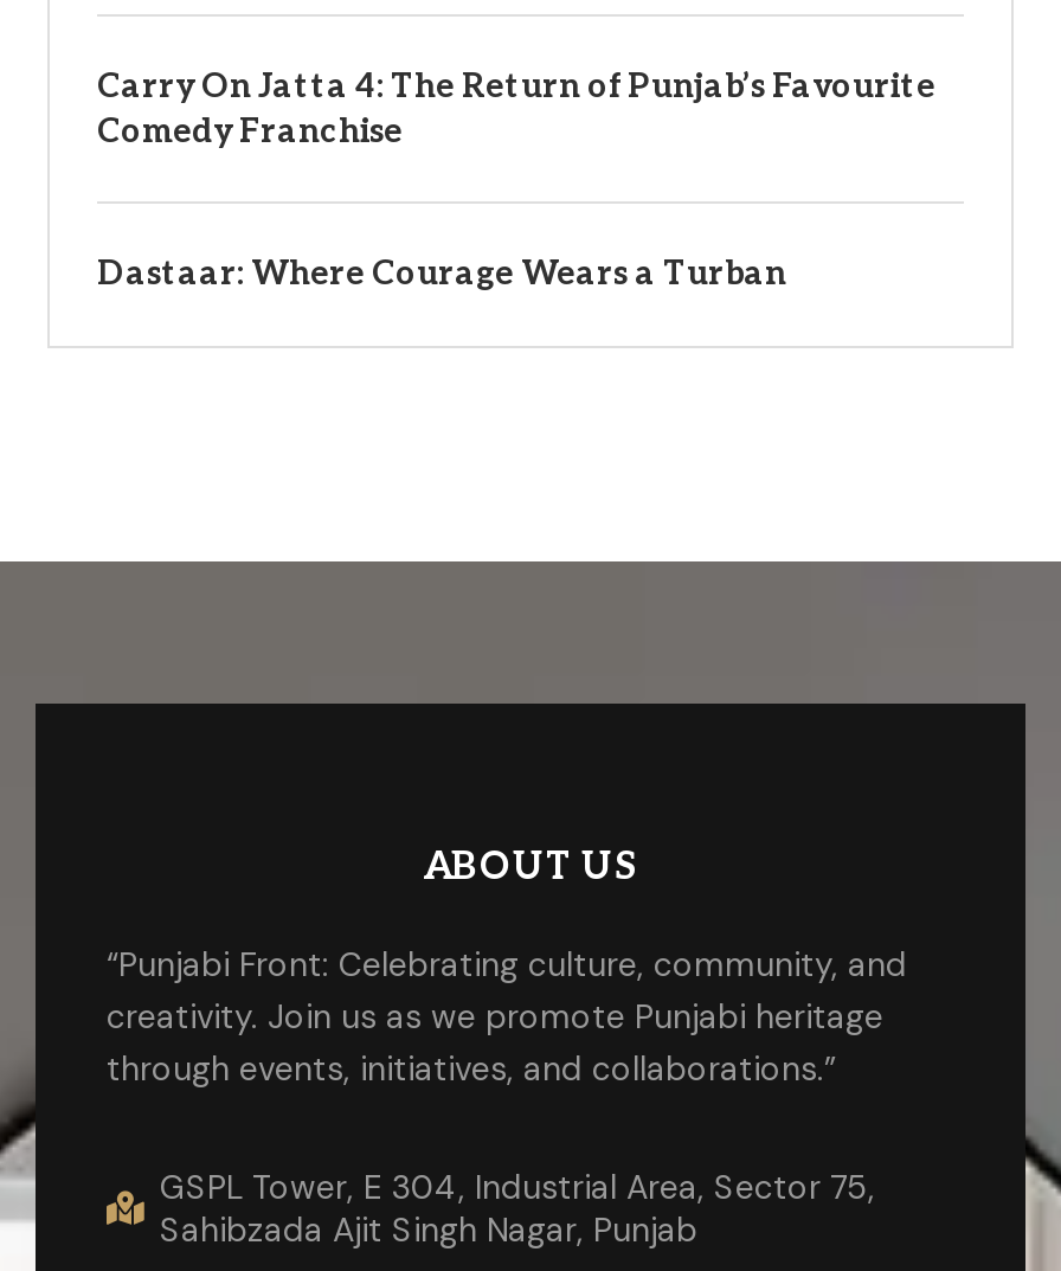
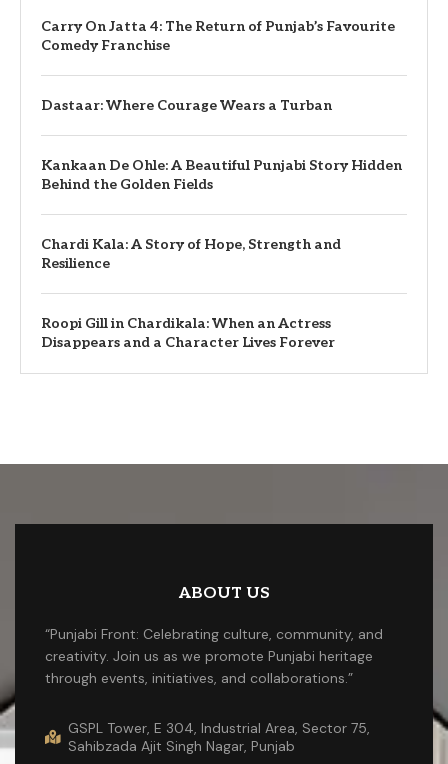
none -> [41,157,402,193] Kankaan De Ohle: A Beautiful Punjabi Story Hidden | Behind the Golden Fields
none -> [41,236,341,272] Chardi Kala: A Story of Hope, Strength and | Resilience
none -> [41,315,335,351] Roopi Gill in Chardikala: When an Actress | Disappears and a Character Lives Forever

